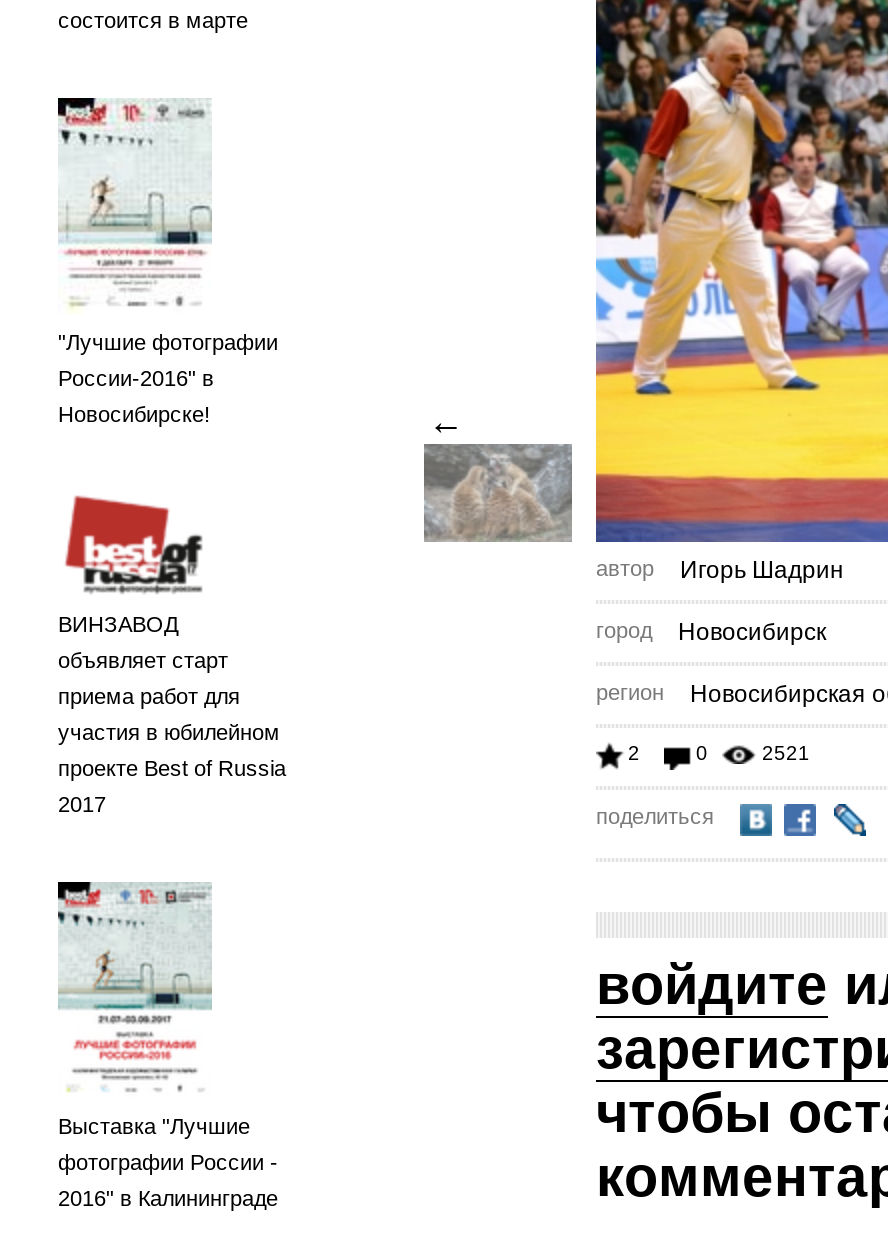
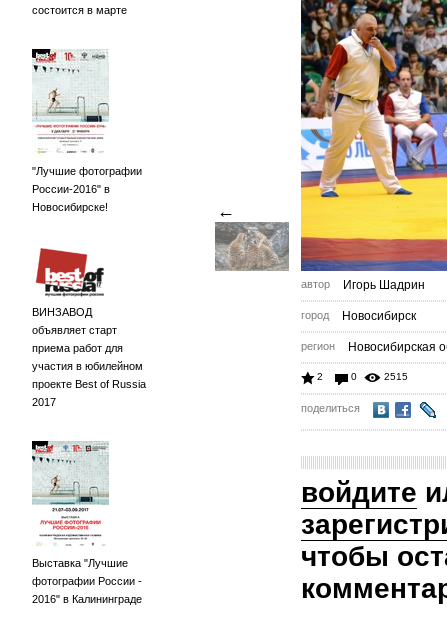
[762,742,810,764] 2521 -> [384,371,408,382] 2515

